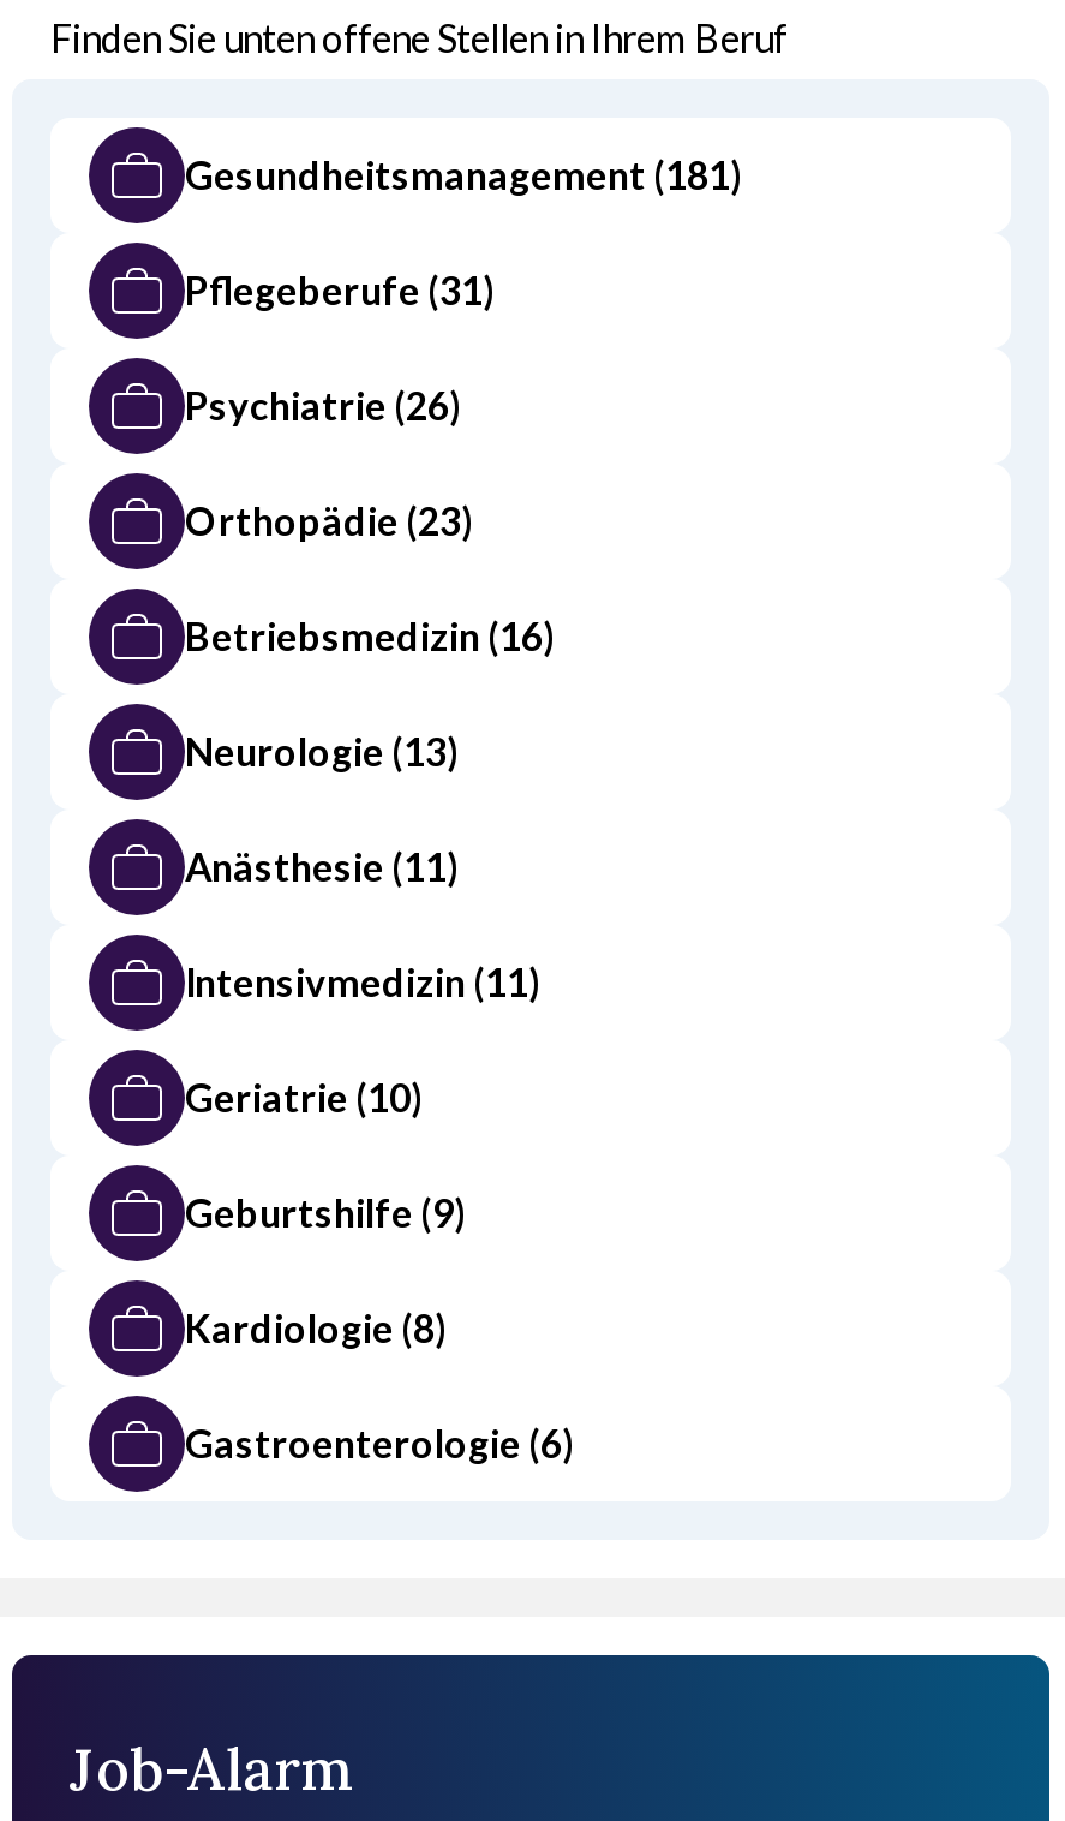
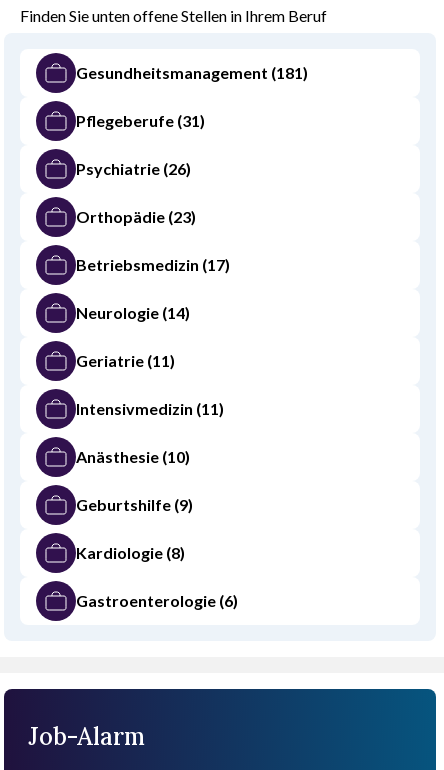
[185,613,555,659] Betriebsmedizin (16) -> [76,255,230,274] Betriebsmedizin (17)
[185,728,459,774] Neurologie (13) -> [76,303,190,322] Neurologie (14)
[185,844,459,889] Anästhesie (11) -> [76,351,175,370] Geriatrie (11)
[185,1074,423,1120] Geriatrie (10) -> [76,447,190,466] Anästhesie (10)

